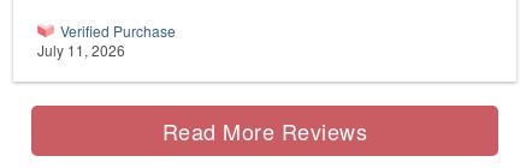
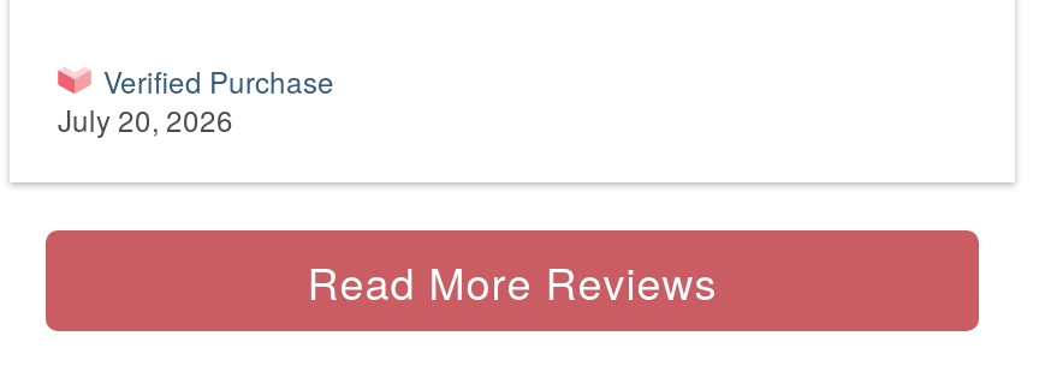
[37,40,125,60] July 11, 2026 -> [58,99,233,140] July 20, 2026

